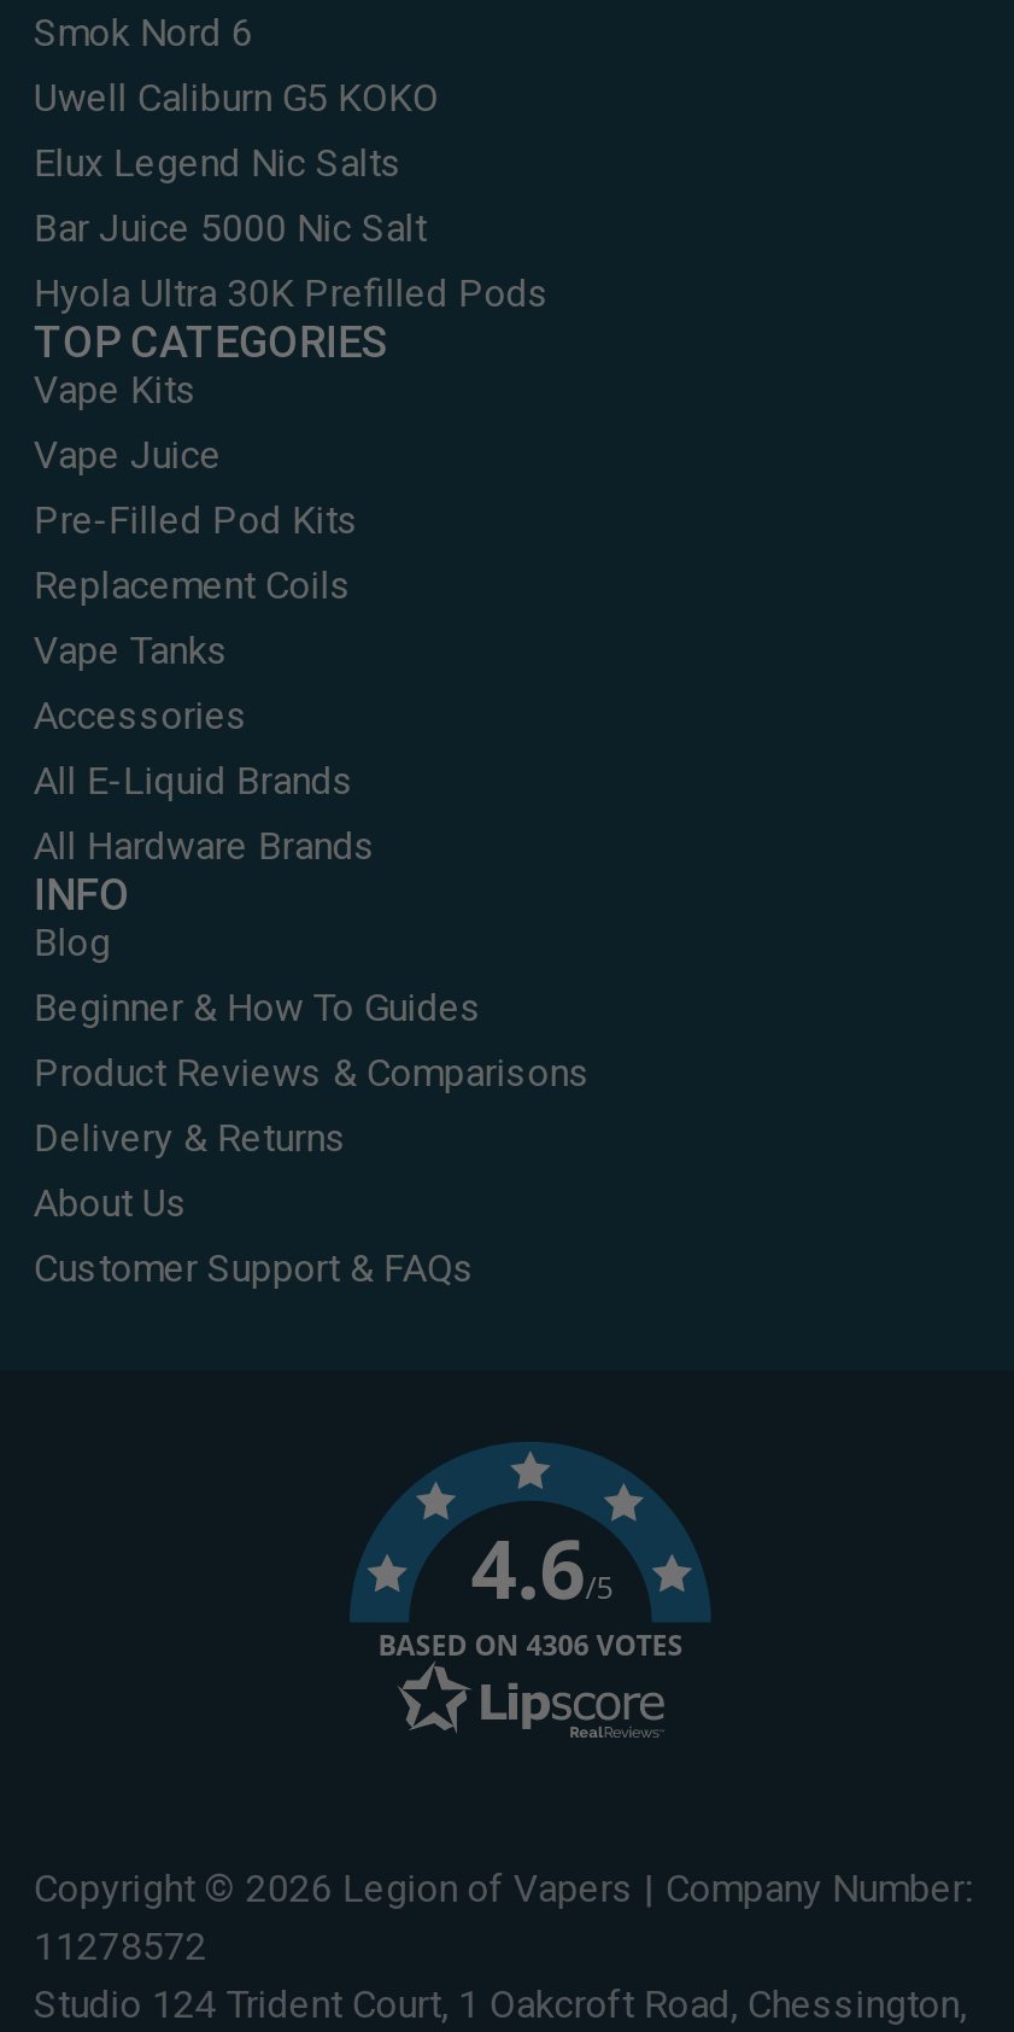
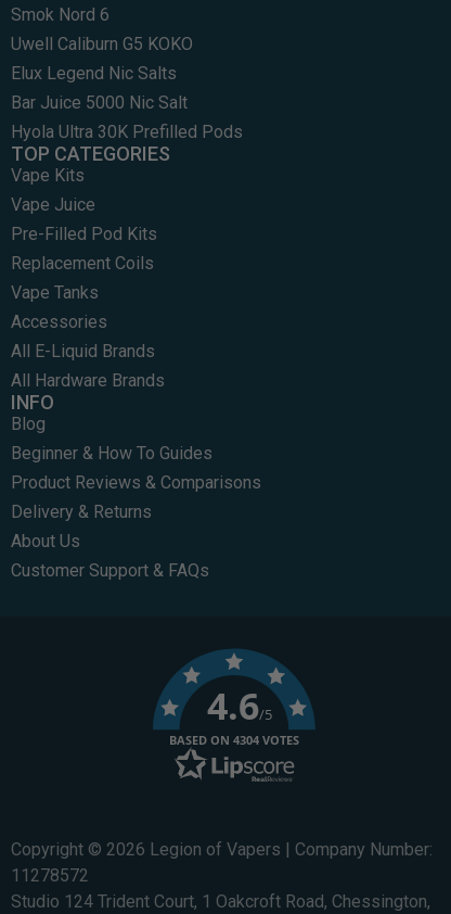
[378,1625,683,1663] BASED ON 4306 VOTES -> [169,731,299,747] BASED ON 4304 VOTES

